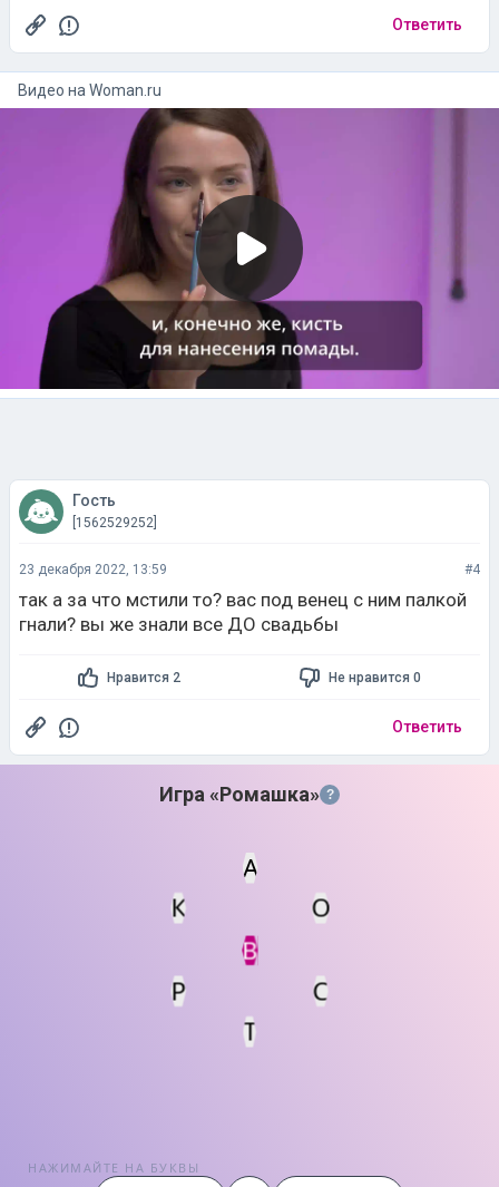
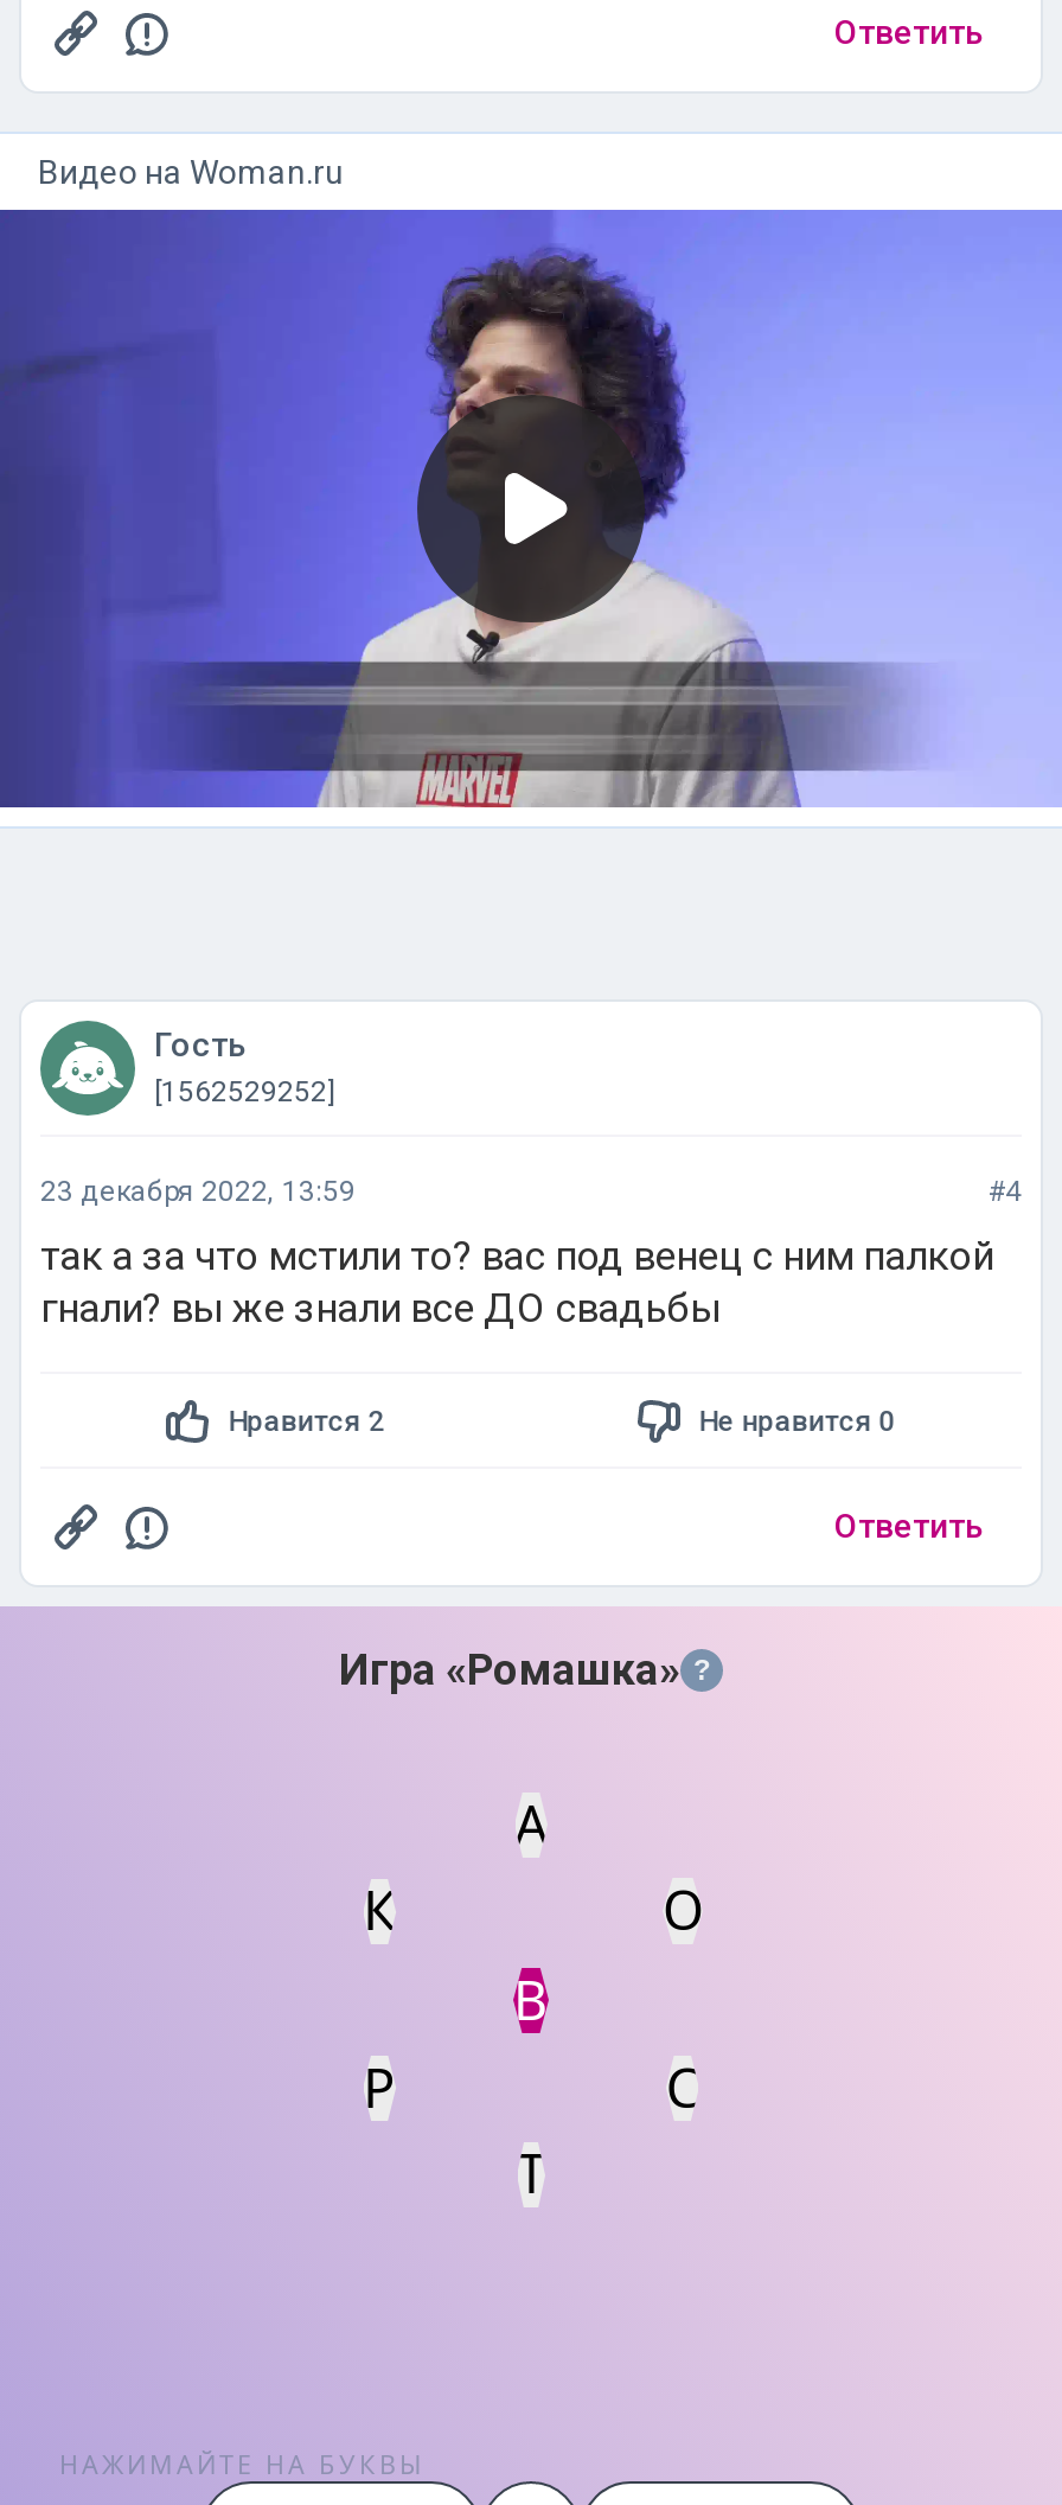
[3,107,496,390] [image] -> [7,207,1055,810] [image]

